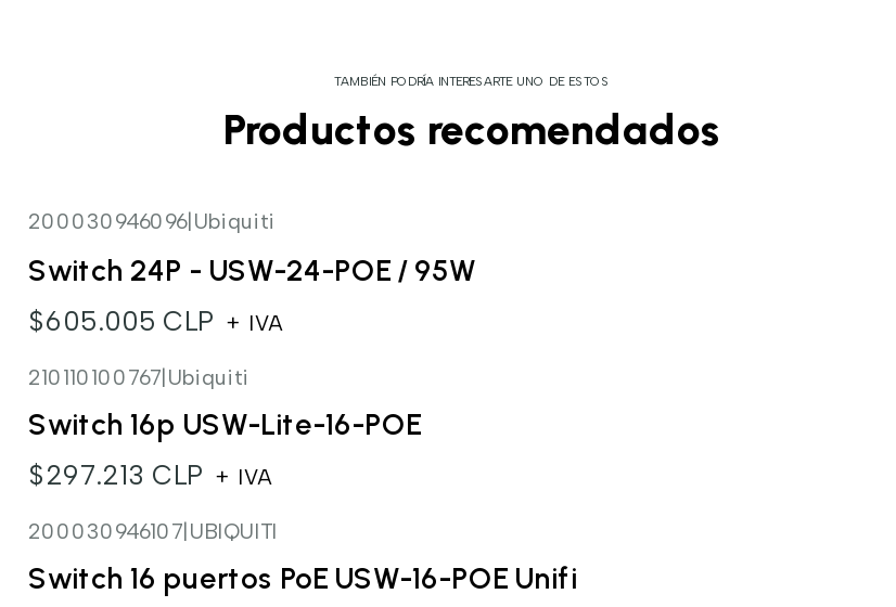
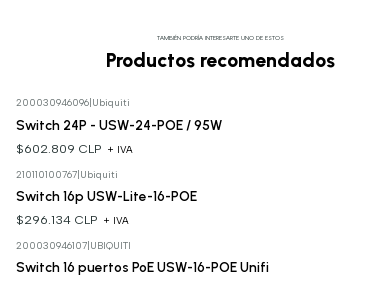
[28,304,283,337] $605.005 CLP + IVA -> [15,141,133,156] $602.809 CLP + IVA
[28,459,272,491] $297.213 CLP + IVA -> [15,212,129,227] $296.134 CLP + IVA

